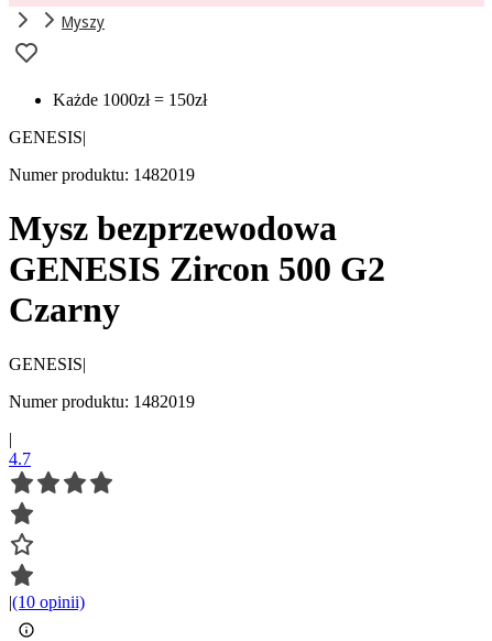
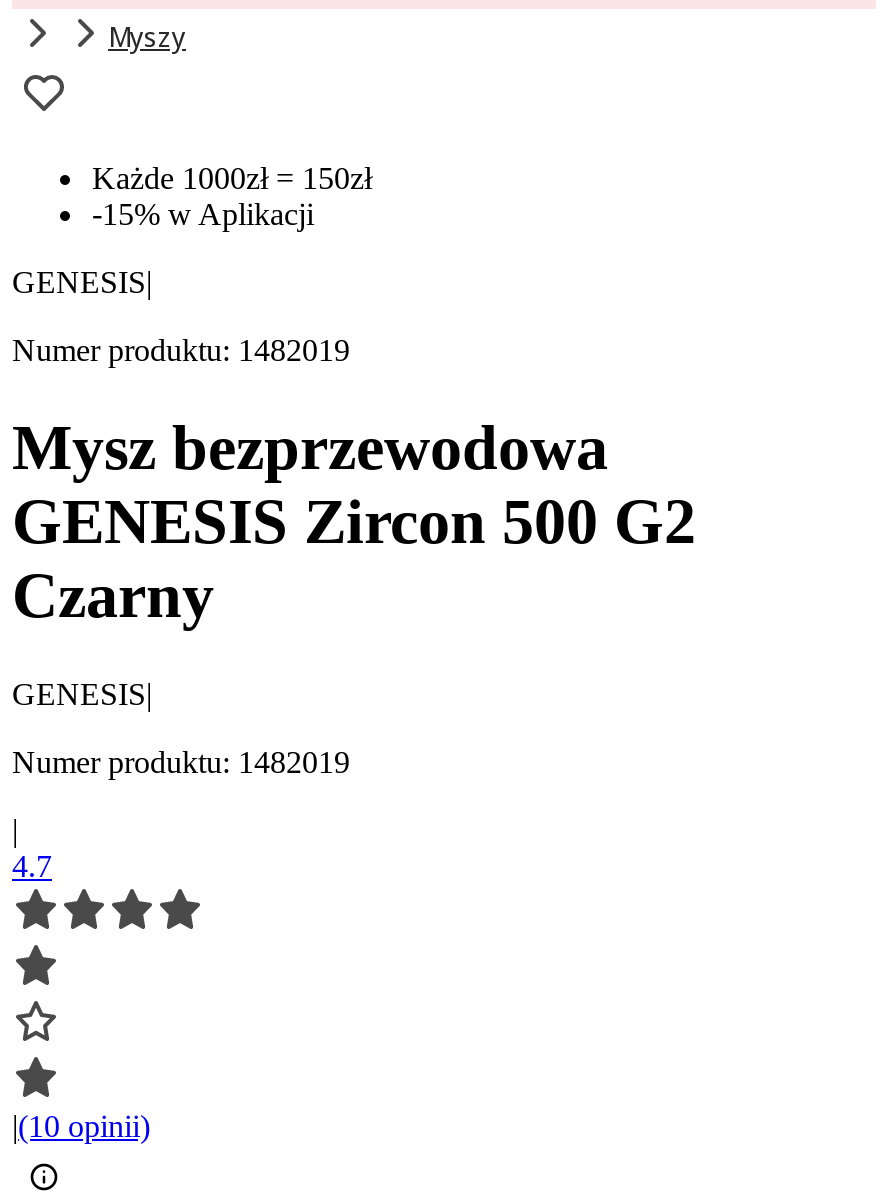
none -> [92,197,314,231] -15% w Aplikacji

